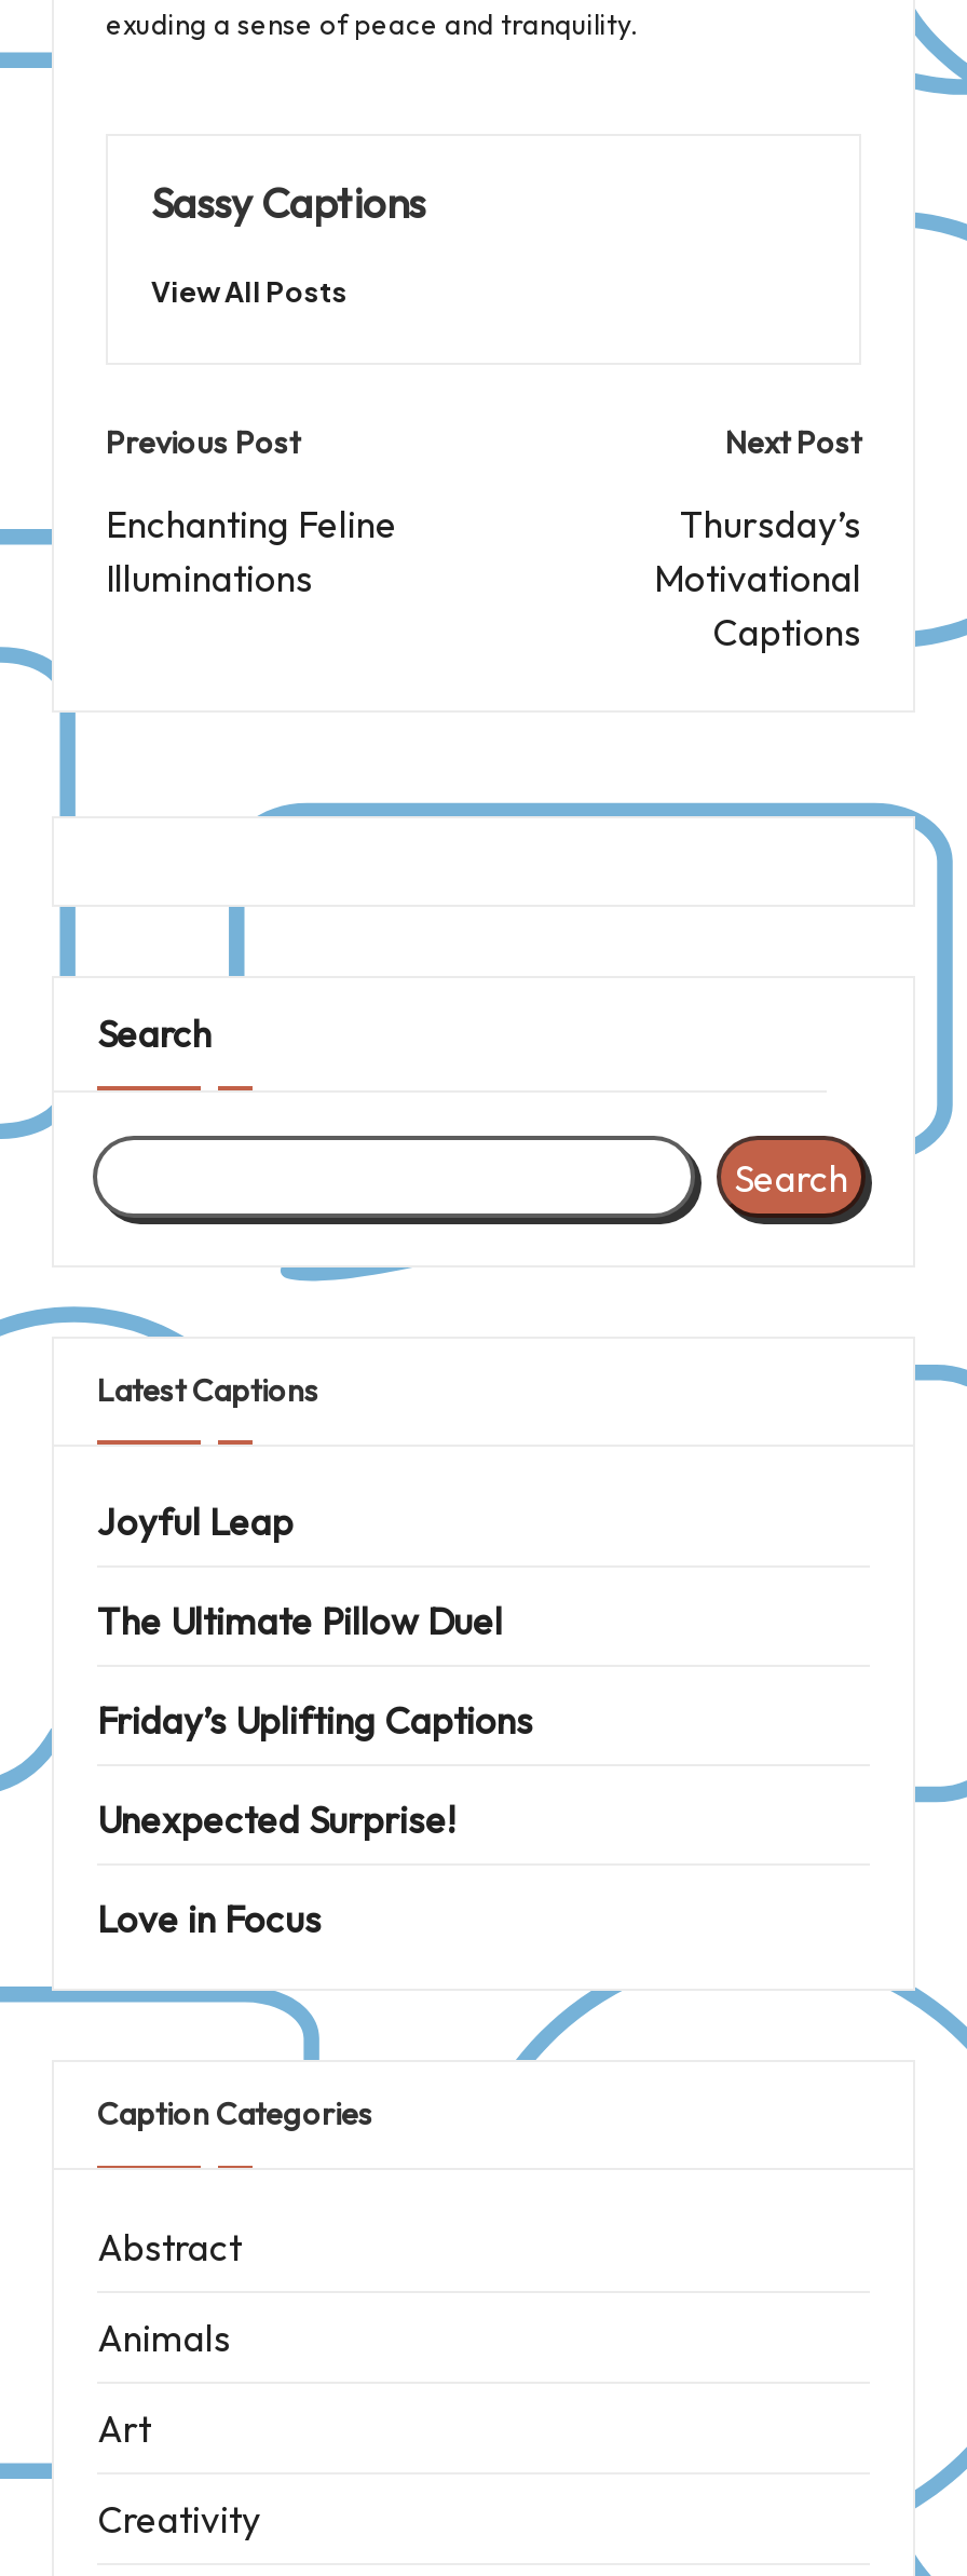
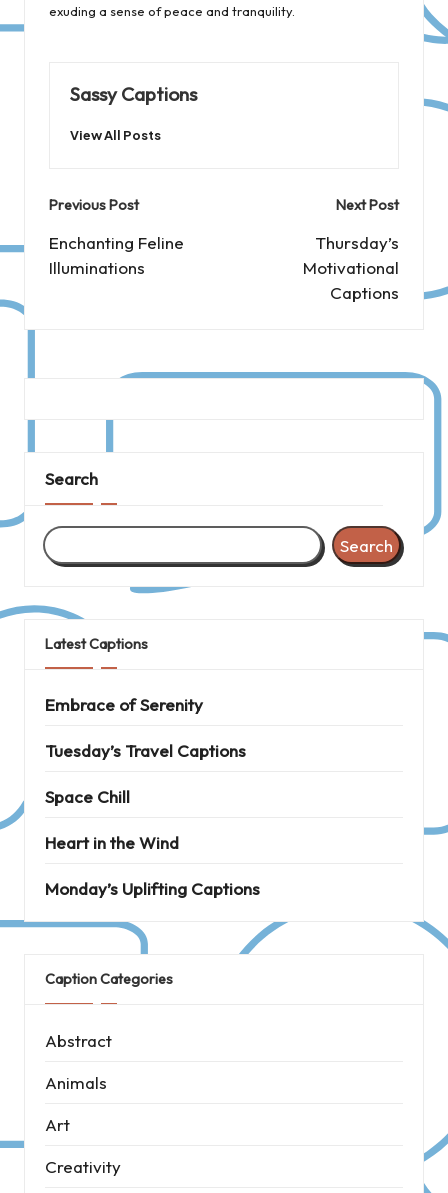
[97,1499,294,1545] Joyful Leap -> [45,694,203,715] Embrace of Serenity
[97,1599,503,1644] The Ultimate Pillow Duel -> [45,740,246,761] Tuesday’s Travel Captions
[97,1698,533,1743] Friday’s Uplifting Captions -> [45,786,130,807] Space Chill
[97,1797,455,1842] Unexpected Surprise! -> [45,832,179,853] Heart in the Wind
[97,1896,322,1942] Love in Focus -> [45,878,260,899] Monday’s Uplifting Captions

